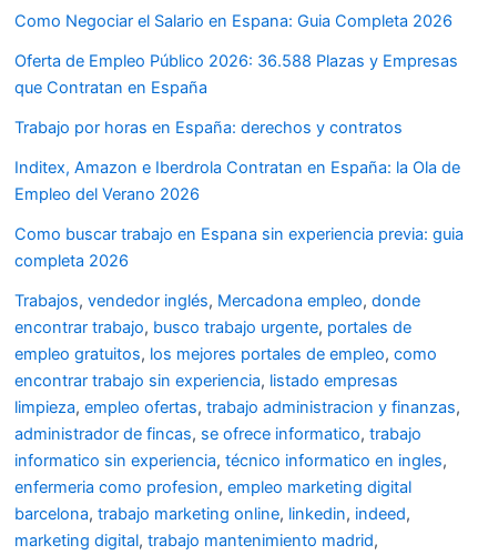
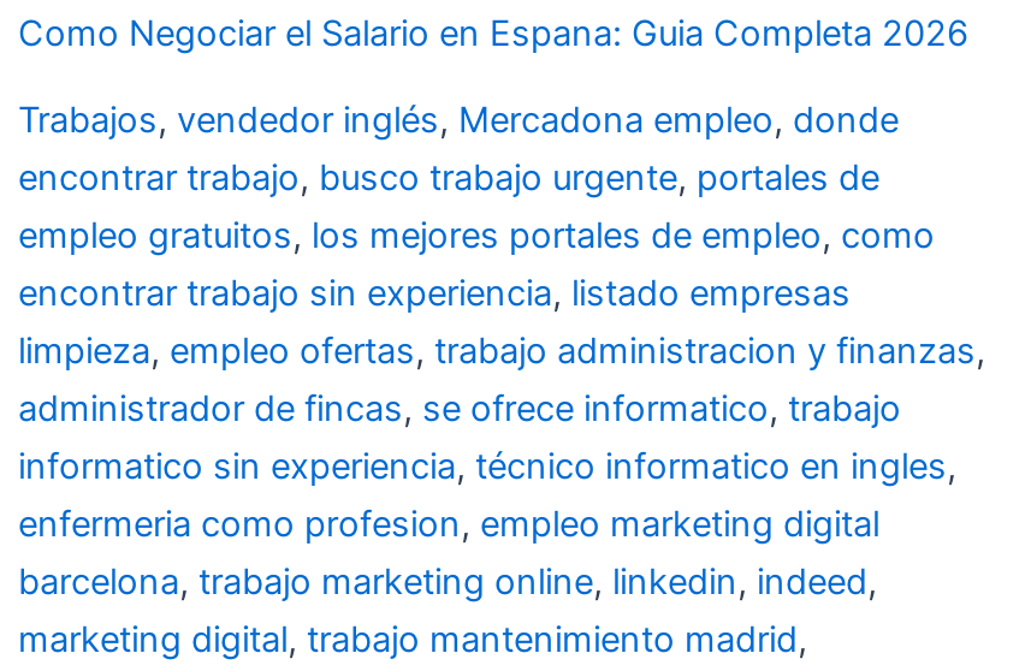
[14,51,464,271] Oferta de Empleo Público 2026: 36.588 Plazas y Empresas | que Contratan en España | Trabajo por horas en España: derechos y contratos | Inditex, Amazon e Iberdrola Contratan en España: la Ola de | Empleo del Verano 2026 | Como buscar trabajo en Espana sin experiencia previa: guia | completa 2026 -> none

